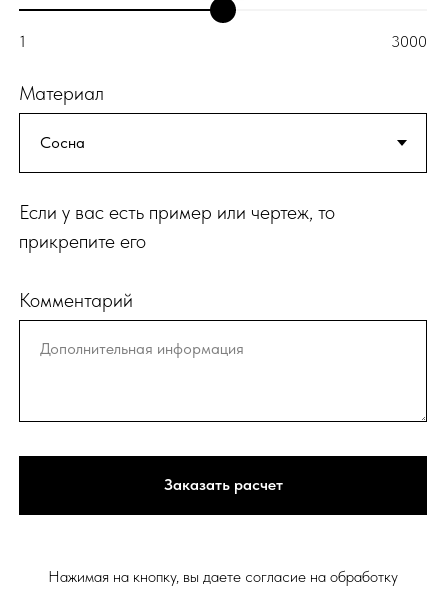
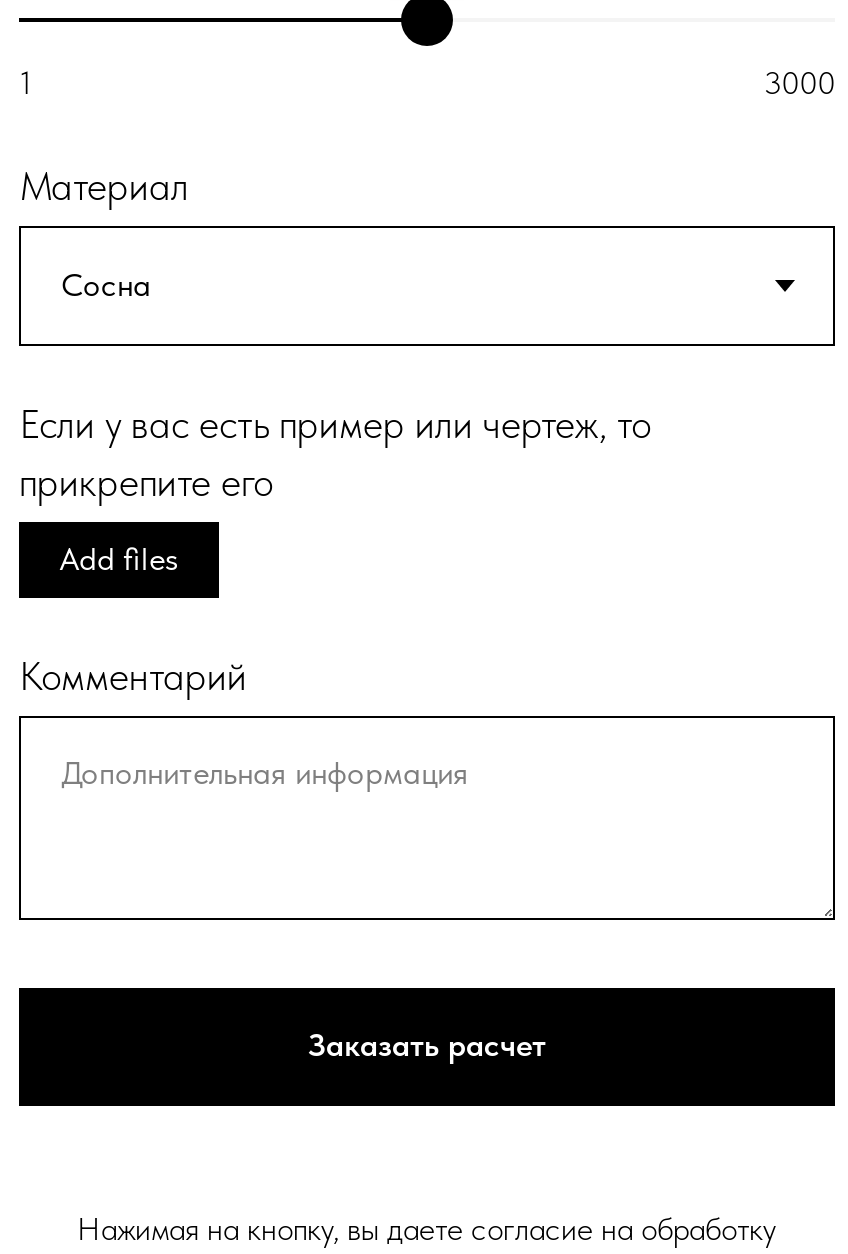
none -> [59,539,179,577] Add files

